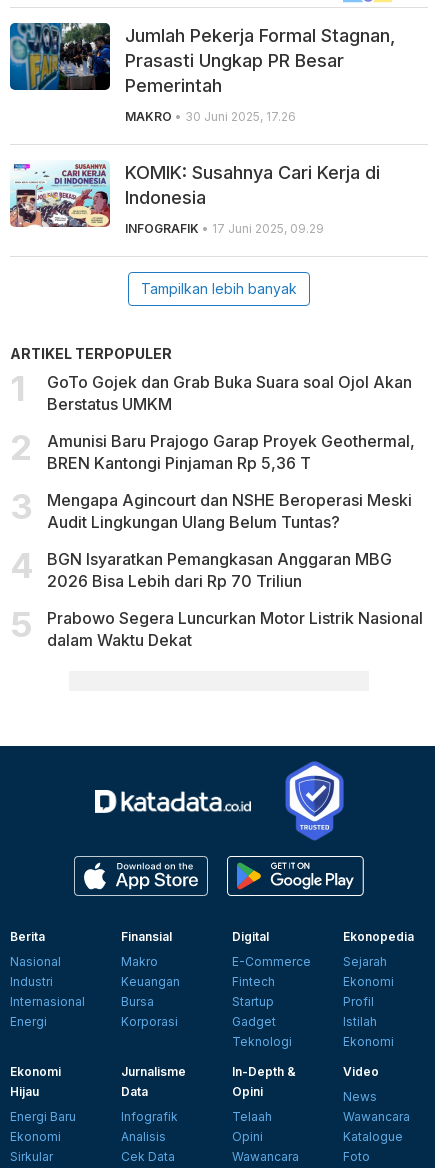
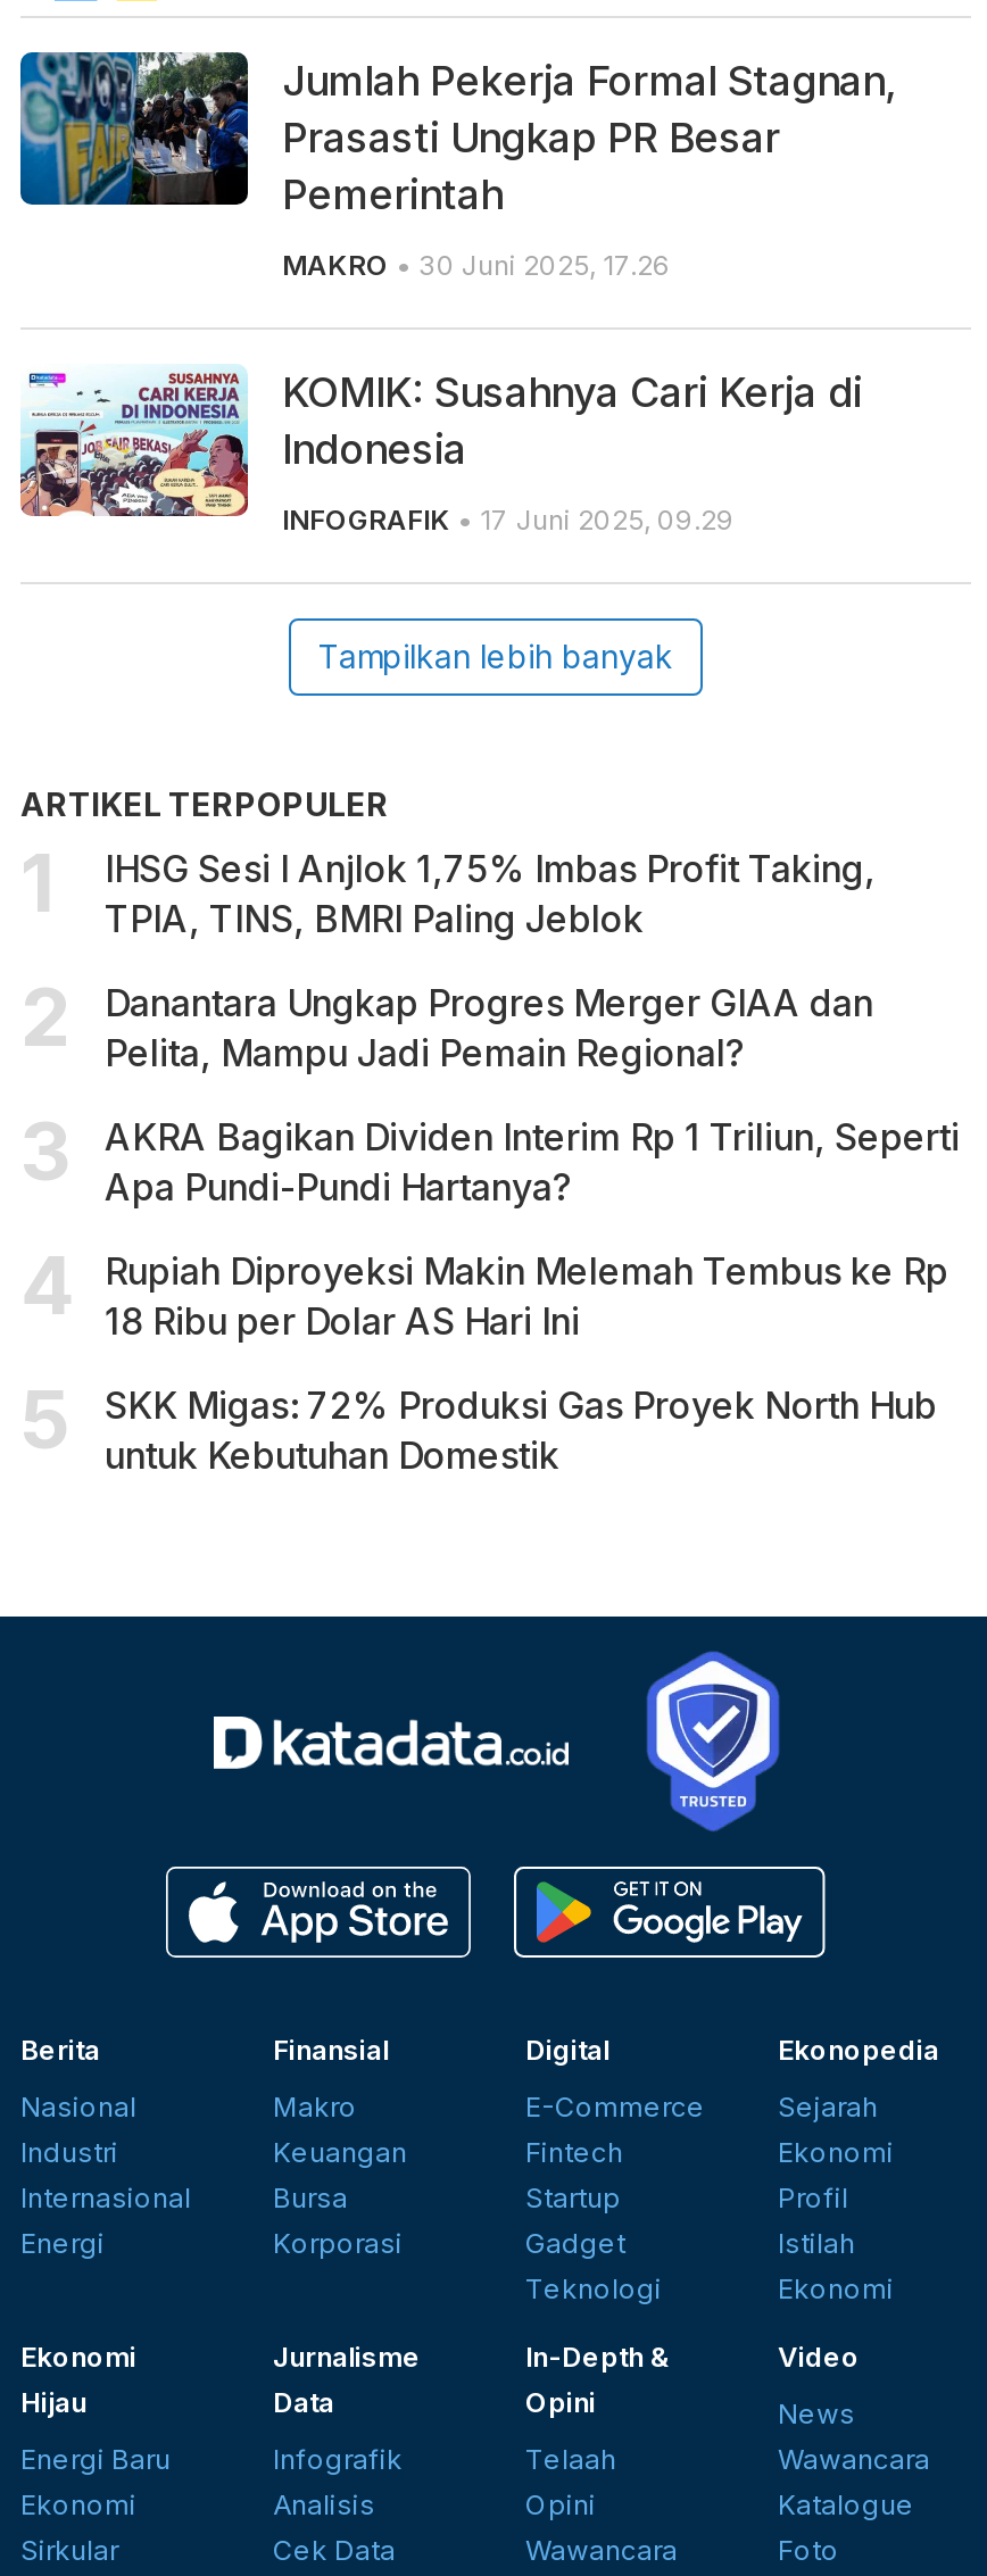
[47,372,412,414] GoTo Gojek dan Grab Buka Suara soal Ojol Akan | Berstatus UMKM -> [105,847,876,942] IHSG Sesi I Anjlok 1,75% Imbas Profit Taking, | TPIA, TINS, BMRI Paling Jeblok
[47,431,419,473] Amunisi Baru Prajogo Garap Proyek Geothermal, | BREN Kantongi Pinjaman Rp 5,36 T -> [105,981,873,1076] Danantara Ungkap Progres Merger GIAA dan | Pelita, Mampu Jadi Pemain Regional?
[47,490,412,532] Mengapa Agincourt dan NSHE Beroperasi Meski | Audit Lingkungan Ulang Belum Tuntas? -> [105,1115,960,1210] AKRA Bagikan Dividen Interim Rp 1 Triliun, Seperti | Apa Pundi-Pundi Hartanya?
[47,549,392,591] BGN Isyaratkan Pemangkasan Anggaran MBG | 2026 Bisa Lebih dari Rp 70 Triliun -> [105,1249,948,1345] Rupiah Diproyeksi Makin Melemah Tembus ke Rp | 18 Ribu per Dolar AS Hari Ini
[47,608,423,650] Prabowo Segera Luncurkan Motor Listrik Nasional | dalam Waktu Dekat -> [105,1383,937,1479] SKK Migas: 72% Produksi Gas Proyek North Hub | untuk Kebutuhan Domestik

